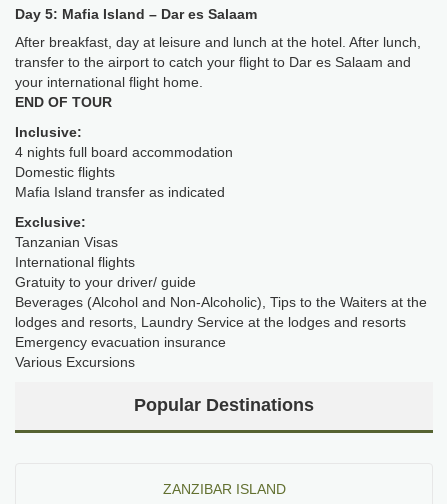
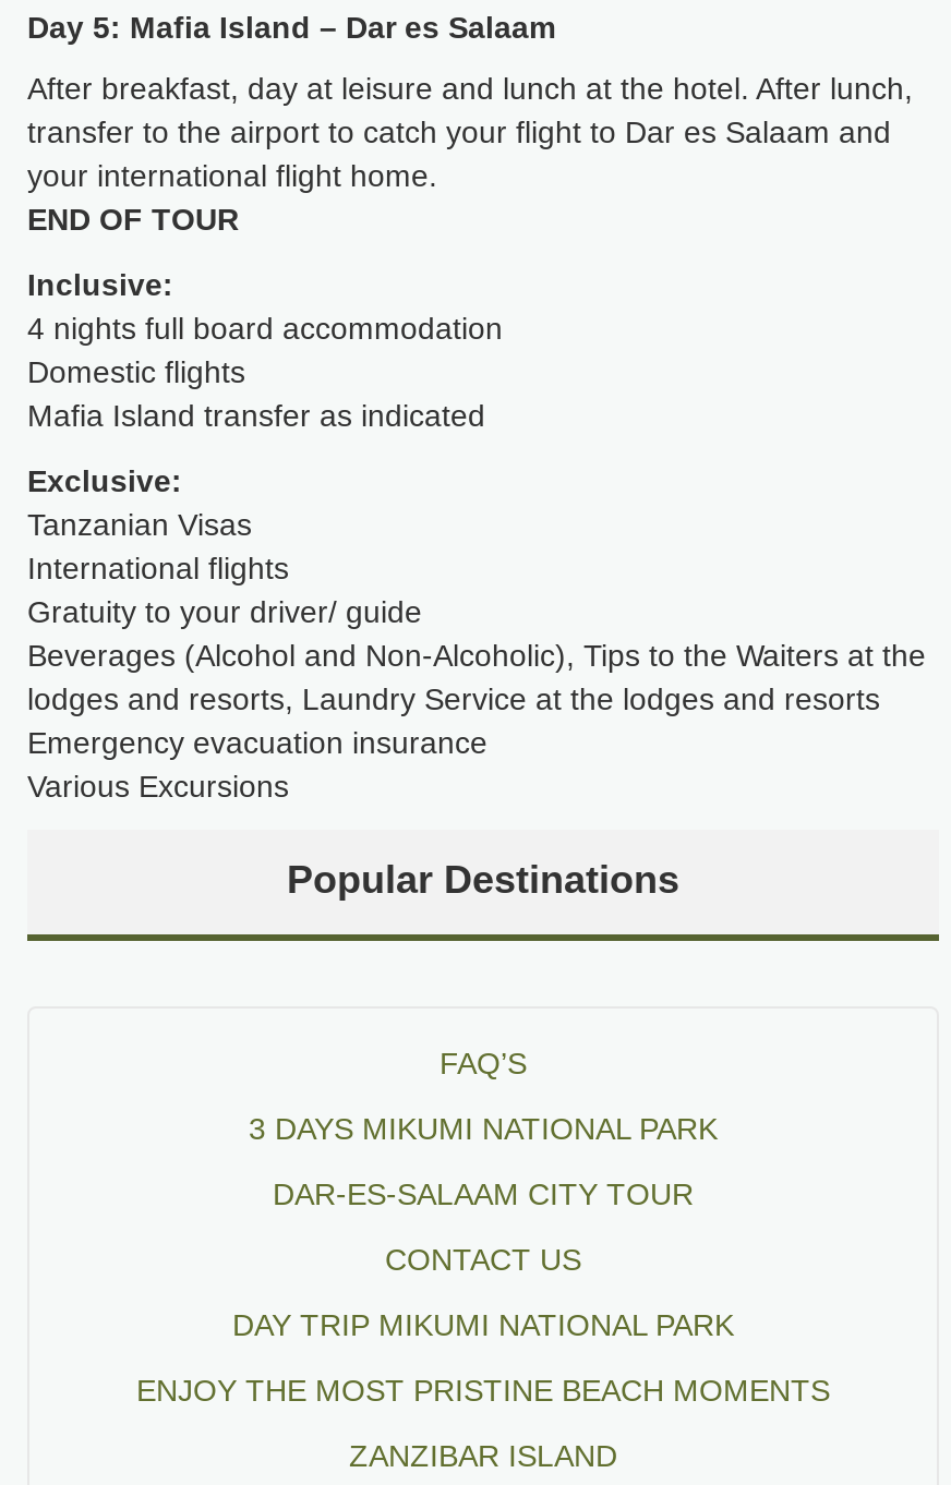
none -> [136,1046,830,1408] FAQ’S | 3 DAYS MIKUMI NATIONAL PARK | DAR-ES-SALAAM CITY TOUR | CONTACT US | DAY TRIP MIKUMI NATIONAL PARK | ENJOY THE MOST PRISTINE BEACH MOMENTS

